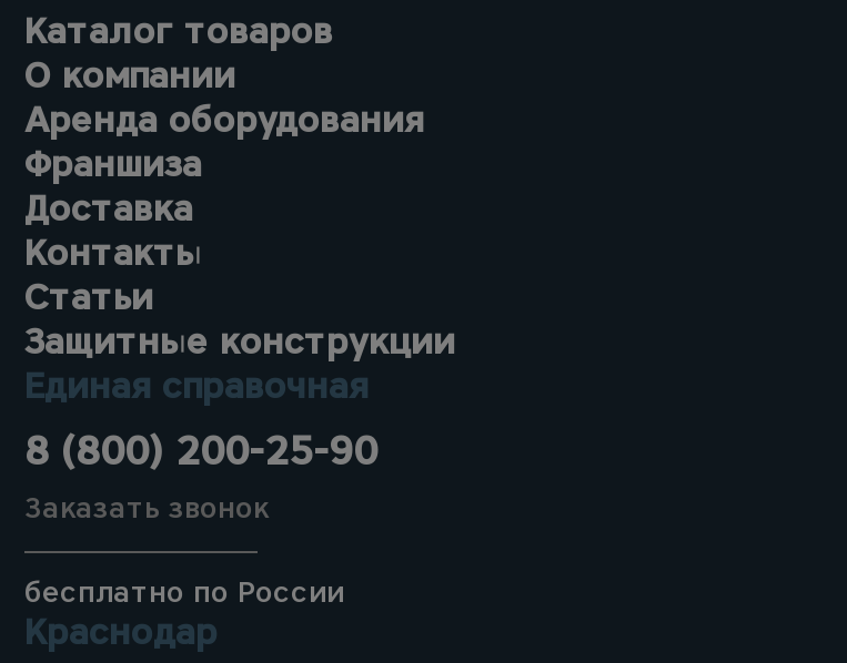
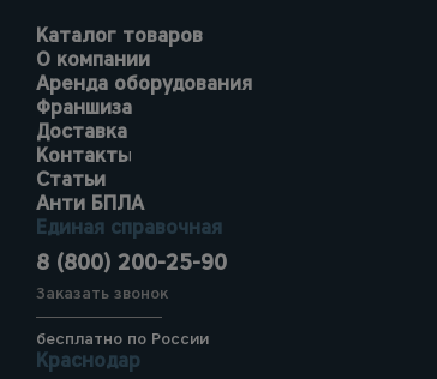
[24,320,455,363] Защитные конструкции -> [36,192,144,215] Анти БПЛА

